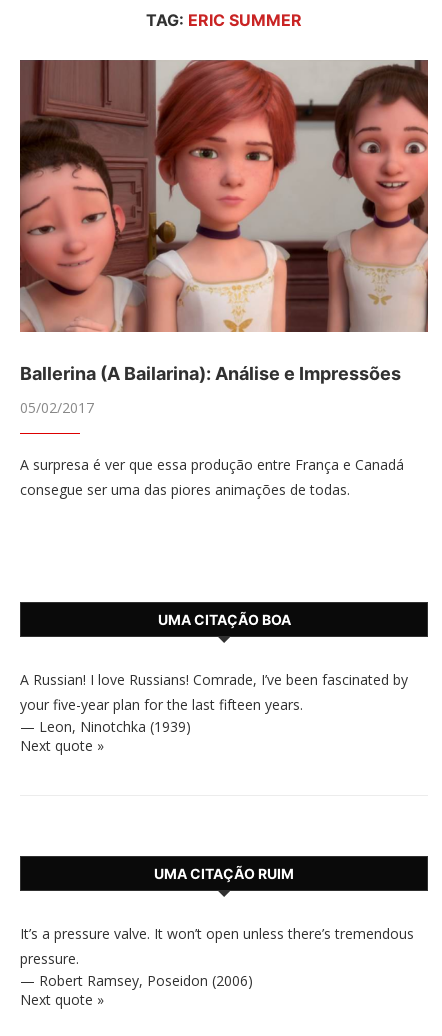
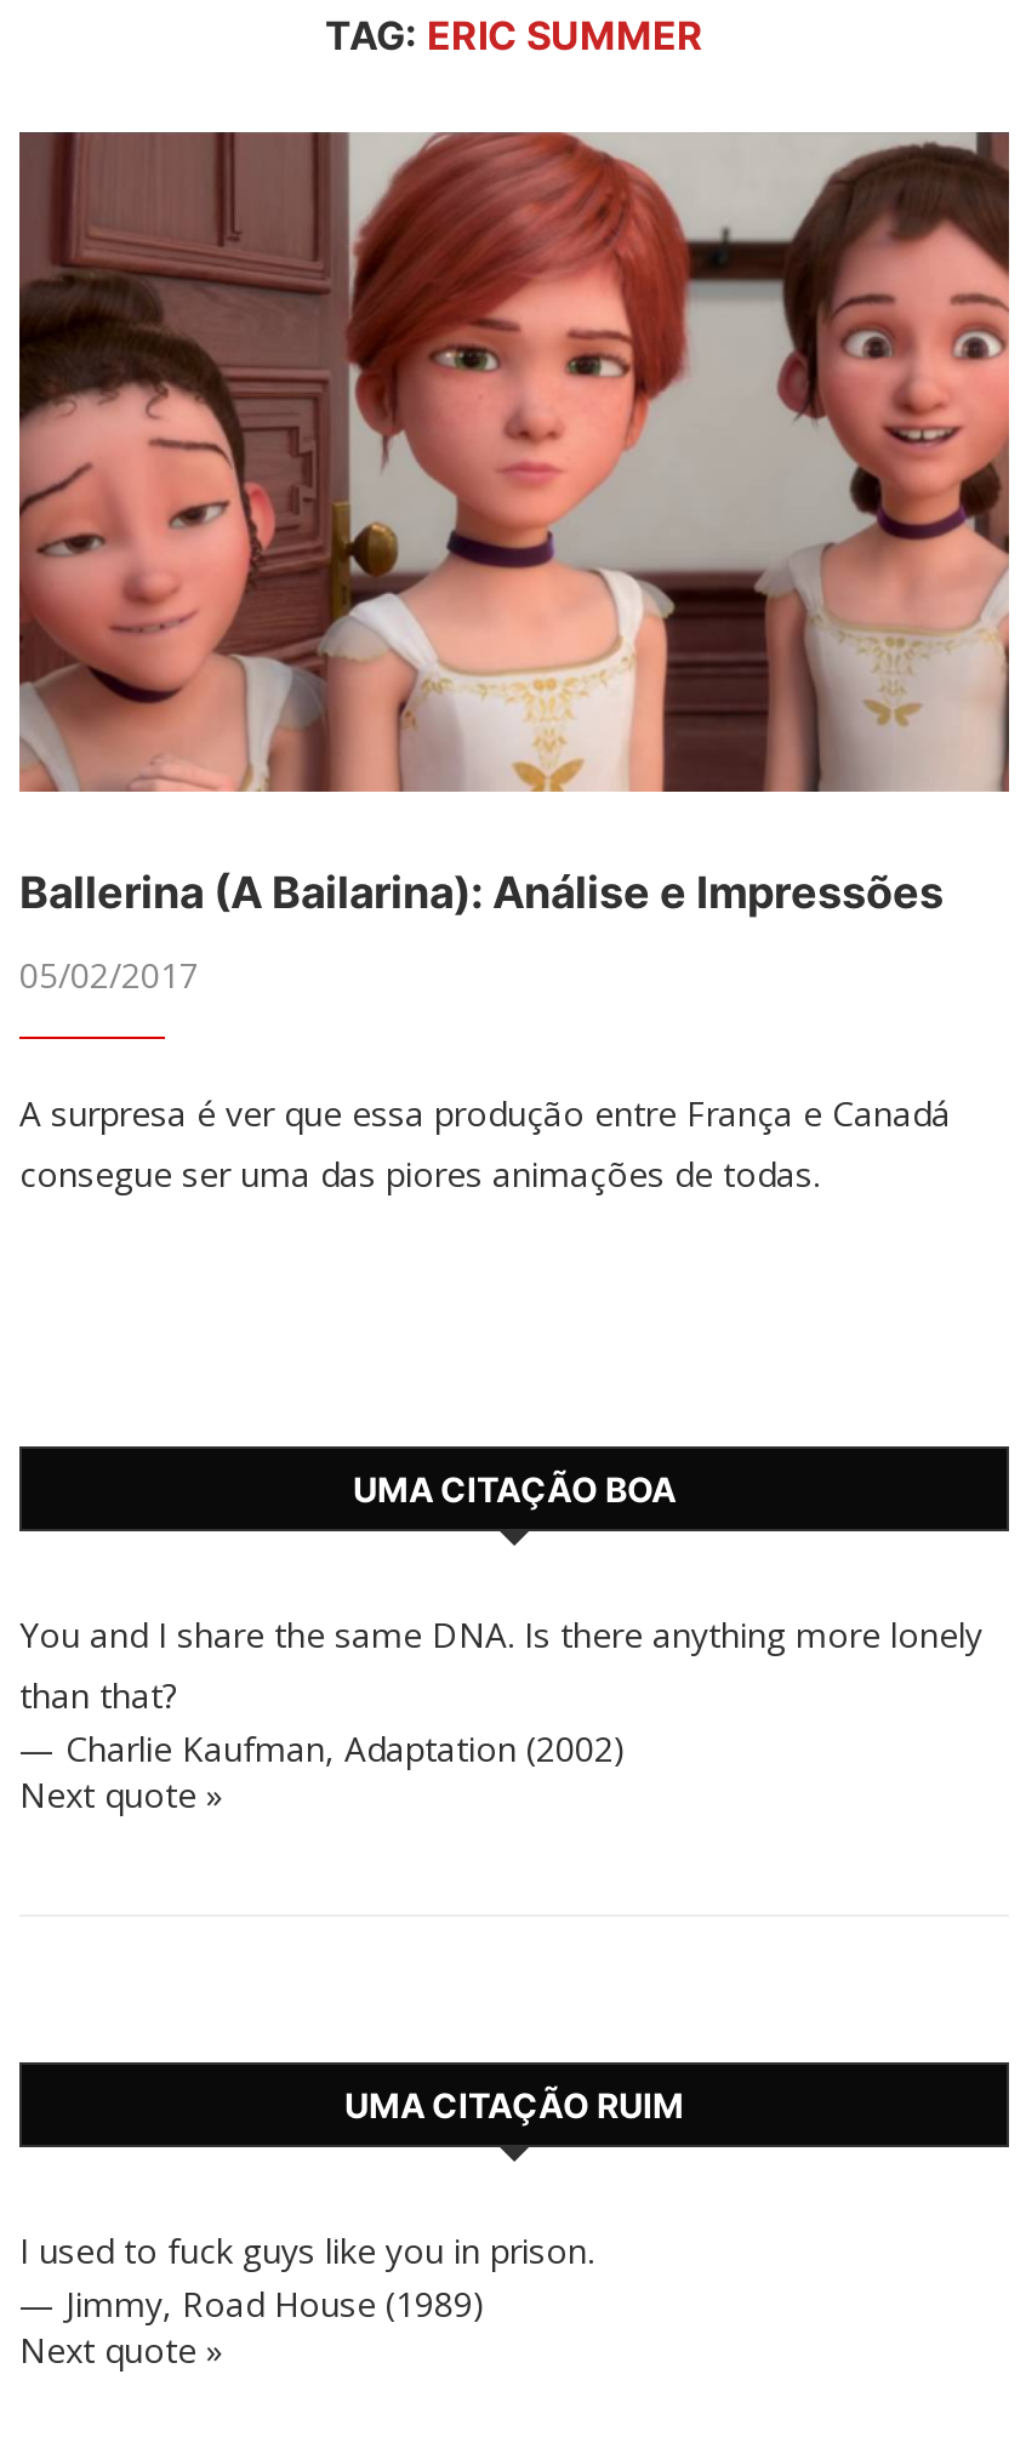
[20,670,408,736] A Russian! I love Russians! Comrade, I’ve been fascinated by | your five-year plan for the last fifteen years. | — Leon, Ninotchka (1939) -> [19,1611,982,1771] You and I share the same DNA. Is there anything more lonely | than that? | — Charlie Kaufman, Adaptation (2002)
[20,924,414,990] It’s a pressure valve. It won’t open unless there’s tremendous | pressure. | — Robert Ramsey, Poseidon (2006) -> [19,2227,594,2327] I used to fuck guys like you in prison. | — Jimmy, Road House (1989)

